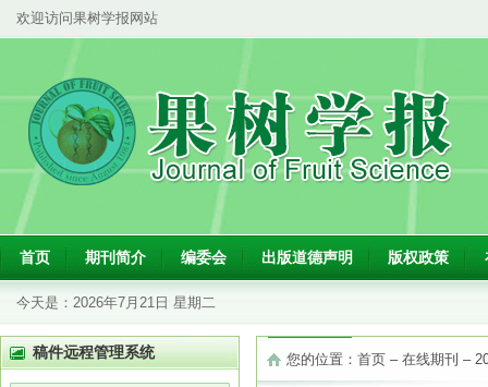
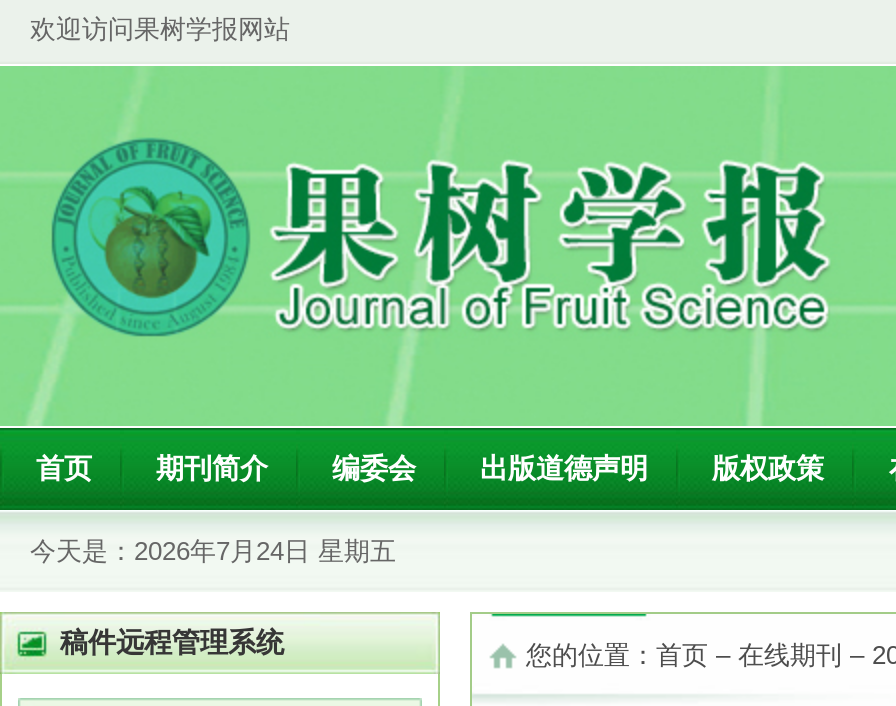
[16,294,216,311] 今天是：2026年7月21日 星期二 -> [30,536,396,566] 今天是：2026年7月24日 星期五

